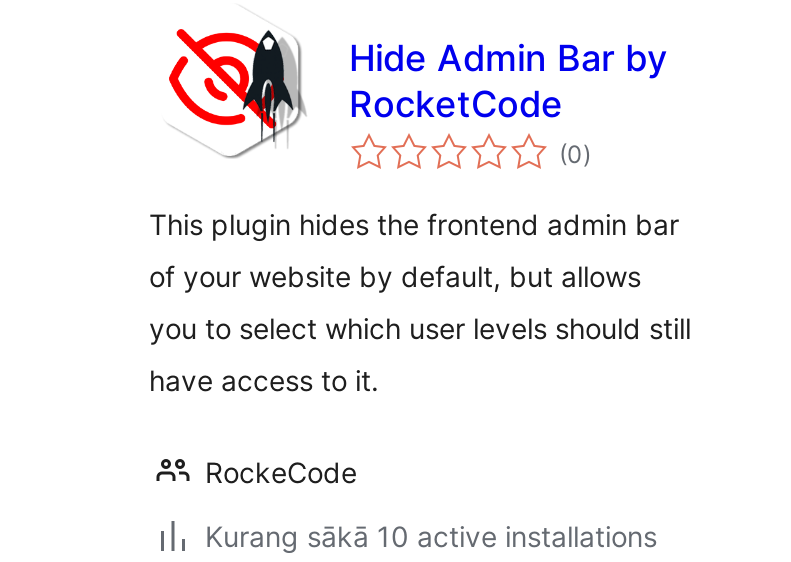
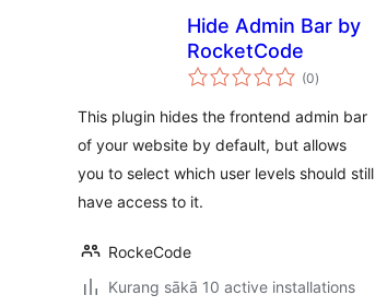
[167,27,307,159] [image] -> none

